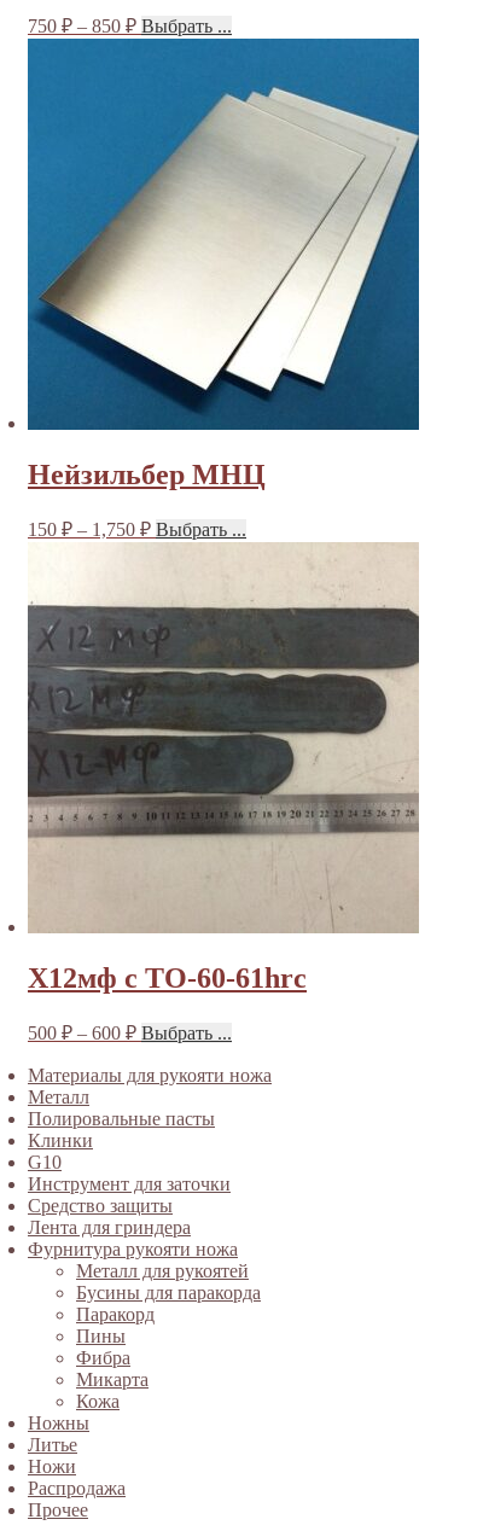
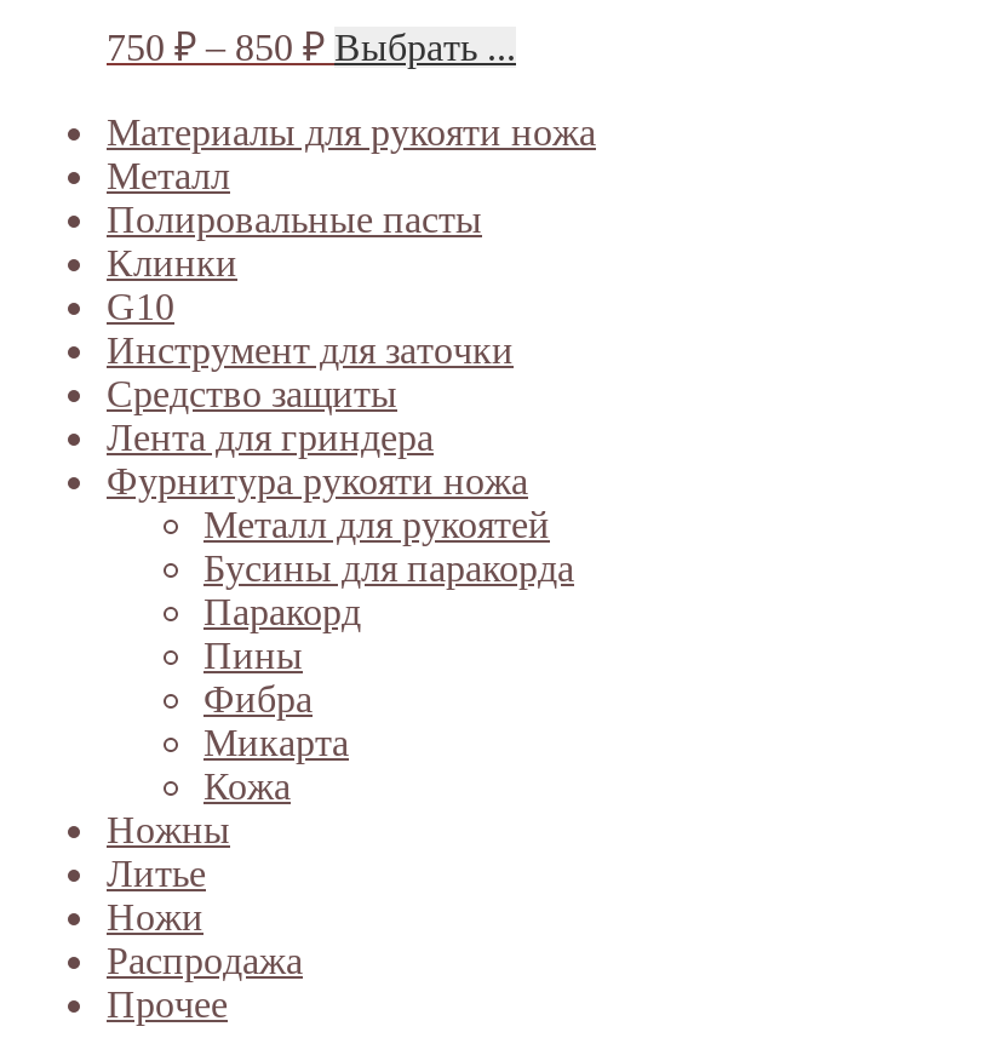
[27,37,420,539] [image] | Нейзильбер МНЦ | 150 ₽ – 1,750 ₽ Выбрать ... -> none
[27,542,420,1043] [image] | Х12мф с ТО-60-61hrc | 500 ₽ – 600 ₽ Выбрать ... -> none

